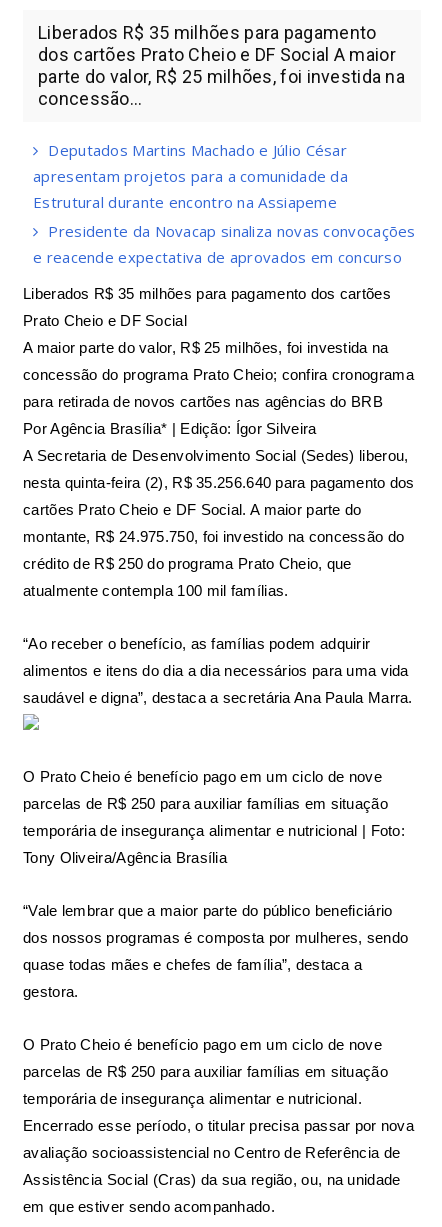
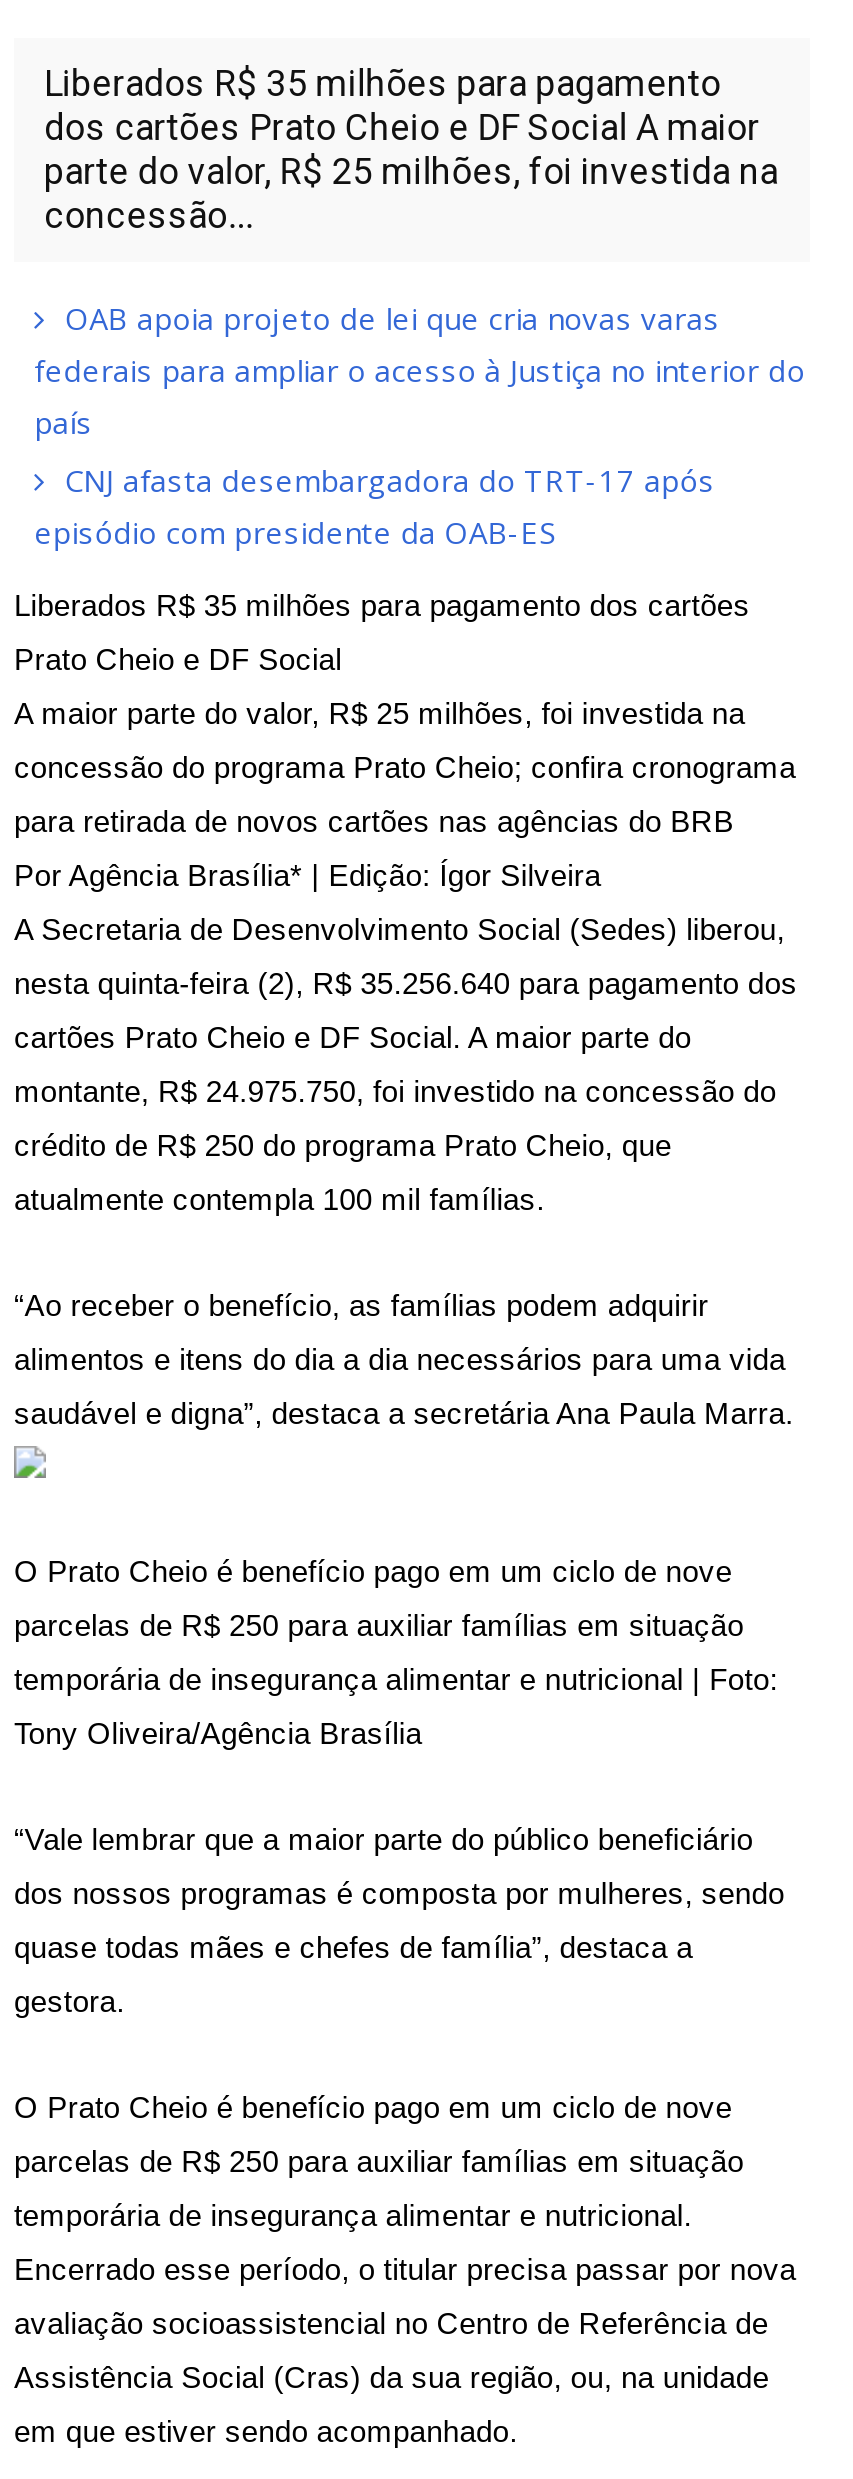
[33,140,416,267] Deputados Martins Machado e Júlio César | apresentam projetos para a comunidade da | Estrutural durante encontro na Assiapeme | Presidente da Novacap sinaliza novas convocações | e reacende expectativa de aprovados em concurso -> [34,298,805,552] OAB apoia projeto de lei que cria novas varas | federais para ampliar o acesso à Justiça no interior do | país | CNJ afasta desembargadora do TRT-17 após | episódio com presidente da OAB-ES

